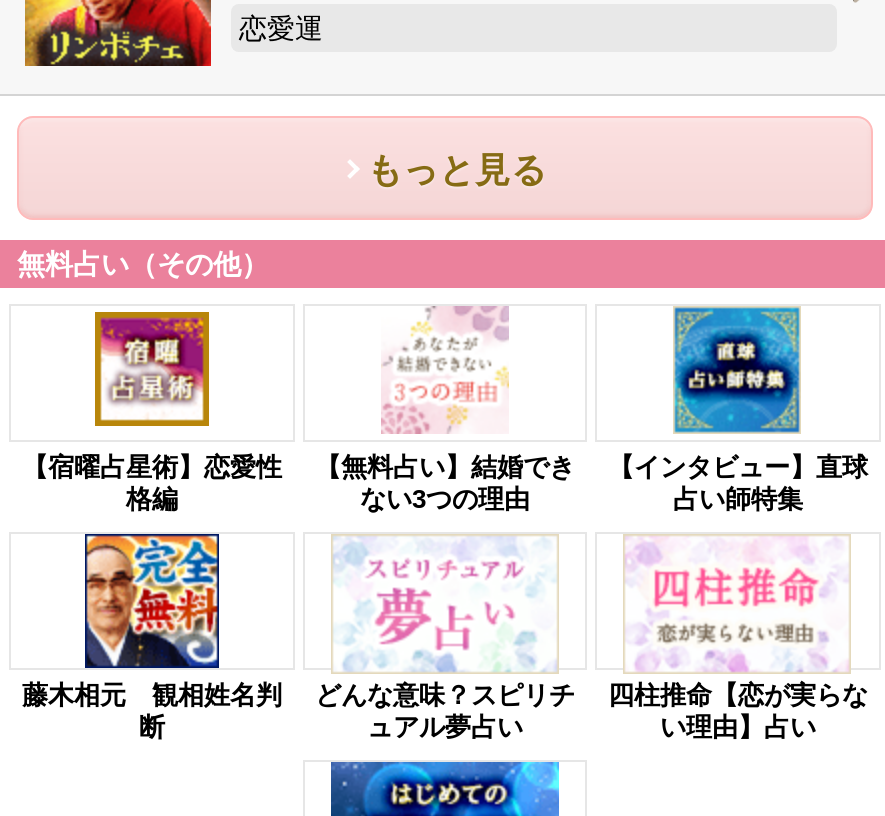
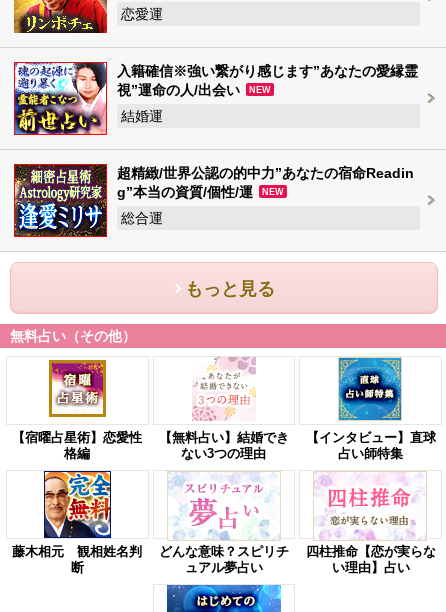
none -> [13,61,418,144] [image] | 入籍確信※強い繋がり感じます”あなたの愛縁霊 | 視”運命の人/出会い | NEW | 結婚運
none -> [13,156,414,238] [image] | 超精緻/世界公認の的中力”あなたの宿命Readin | g”本当の資質/個性/運 | NEW | 総合運

